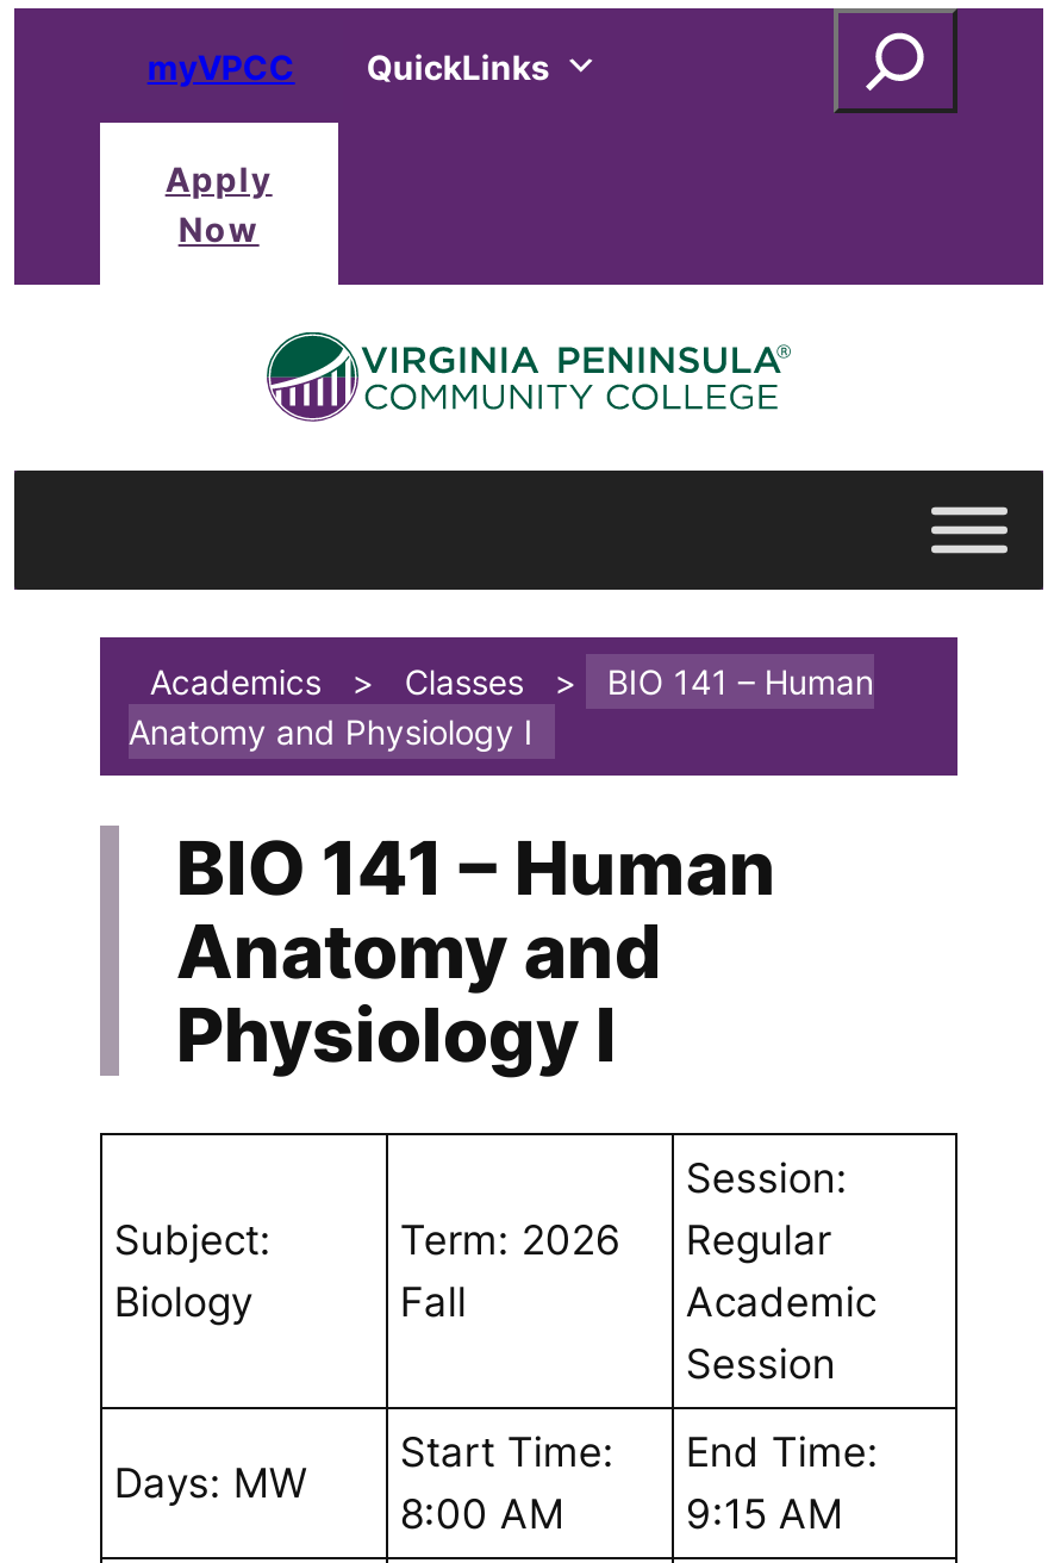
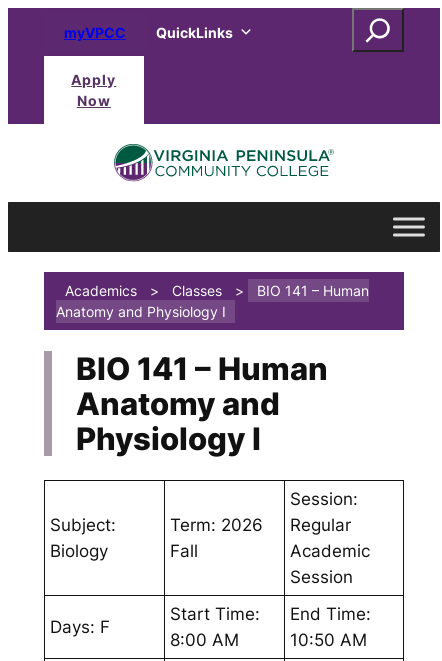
[114,1460,307,1507] Days: MW -> [50,617,110,637] Days: F
[685,1491,843,1538] 9:15 AM -> [290,630,367,650] 10:50 AM

